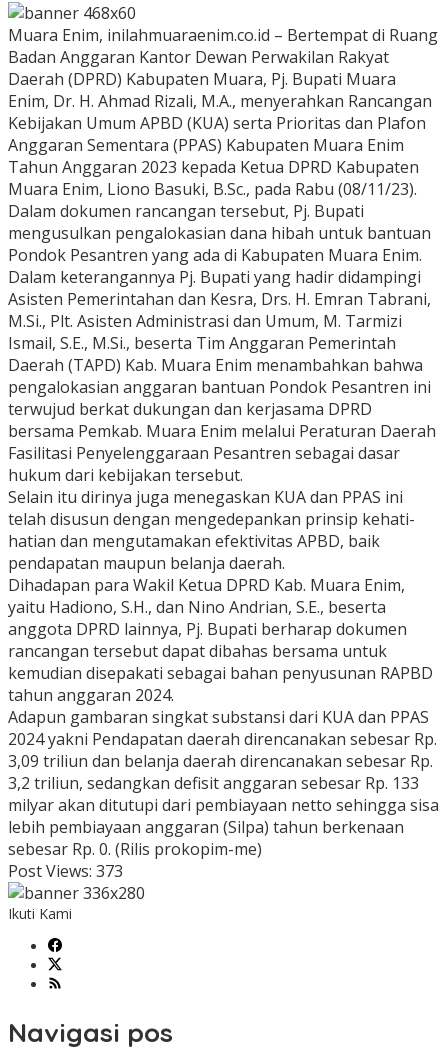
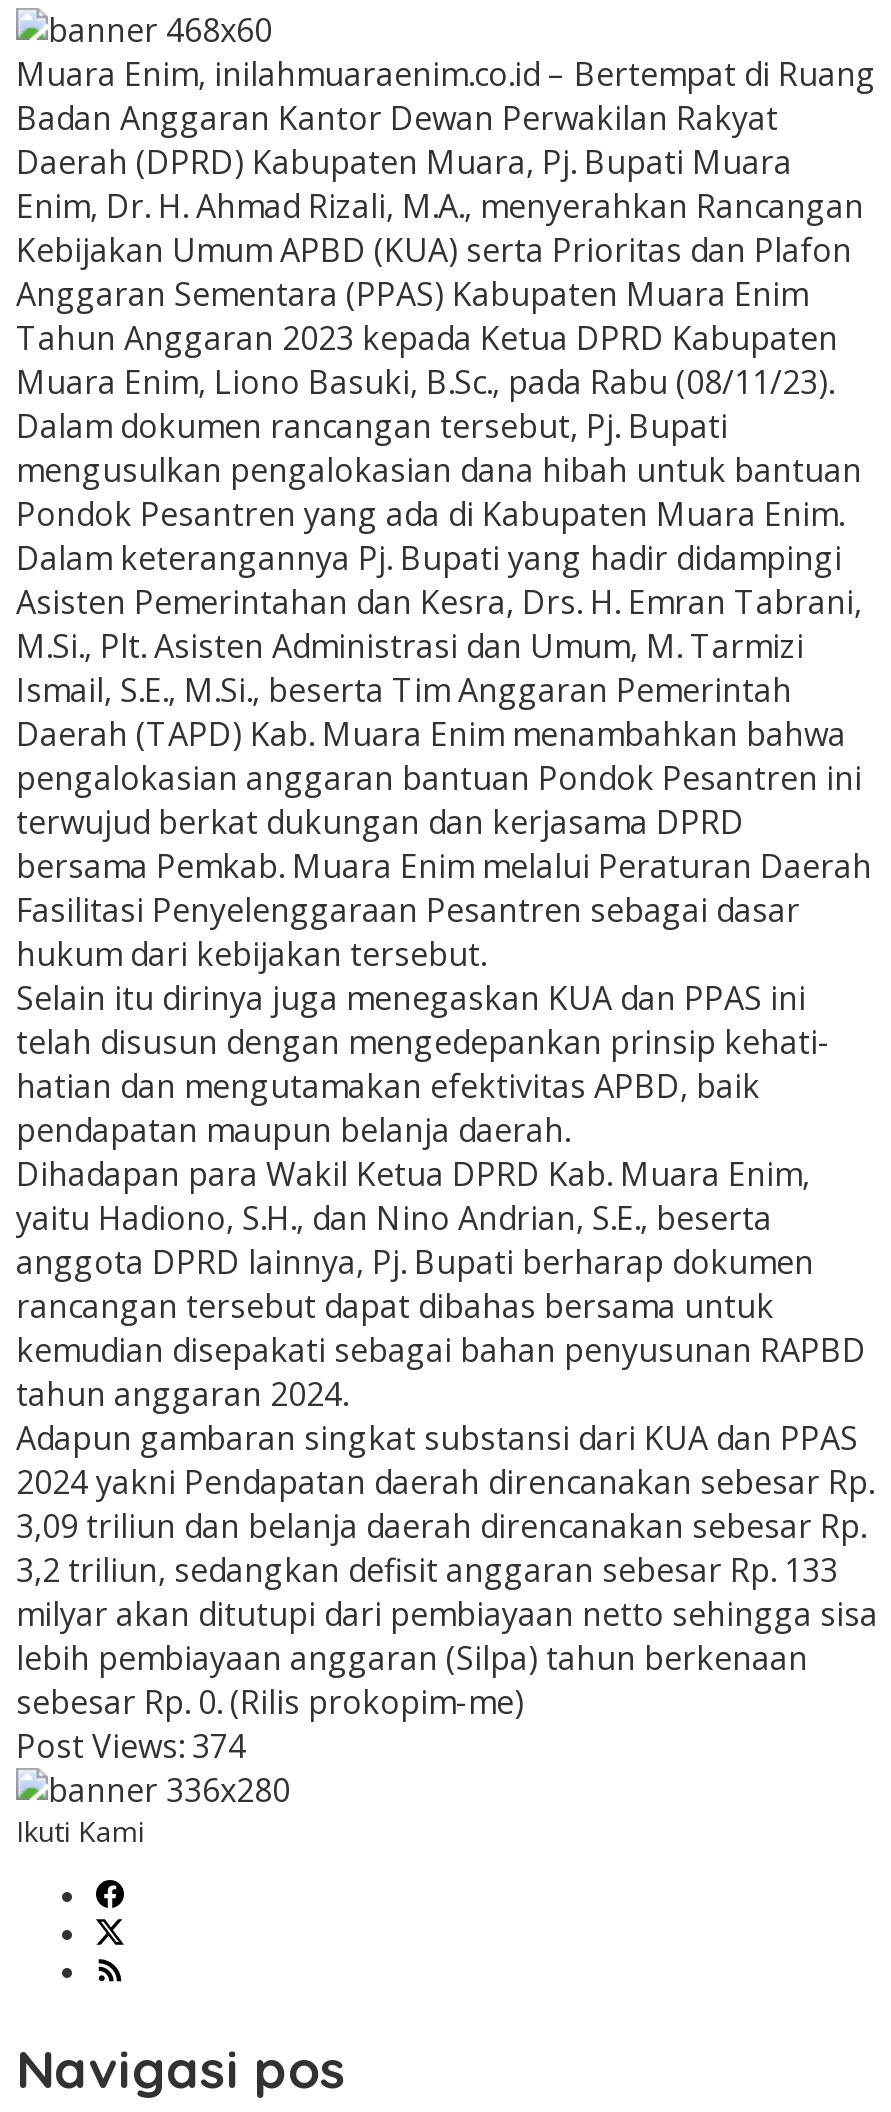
[8,860,123,882] Post Views: 373 -> [16,1724,246,1768] Post Views: 374

